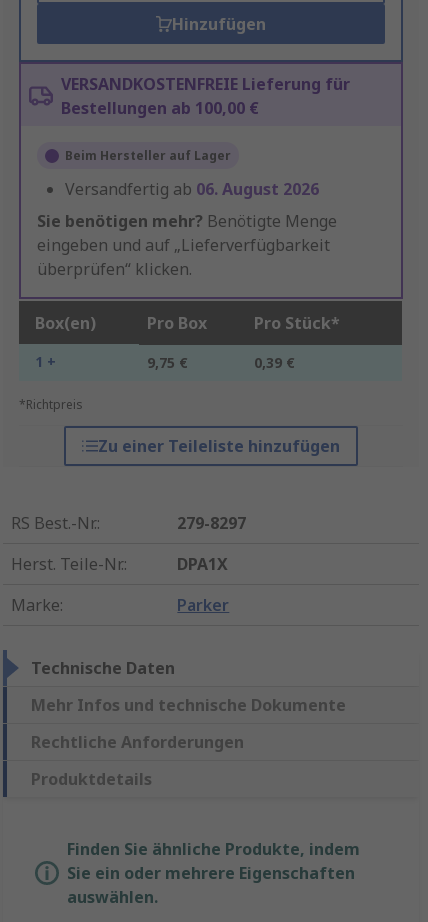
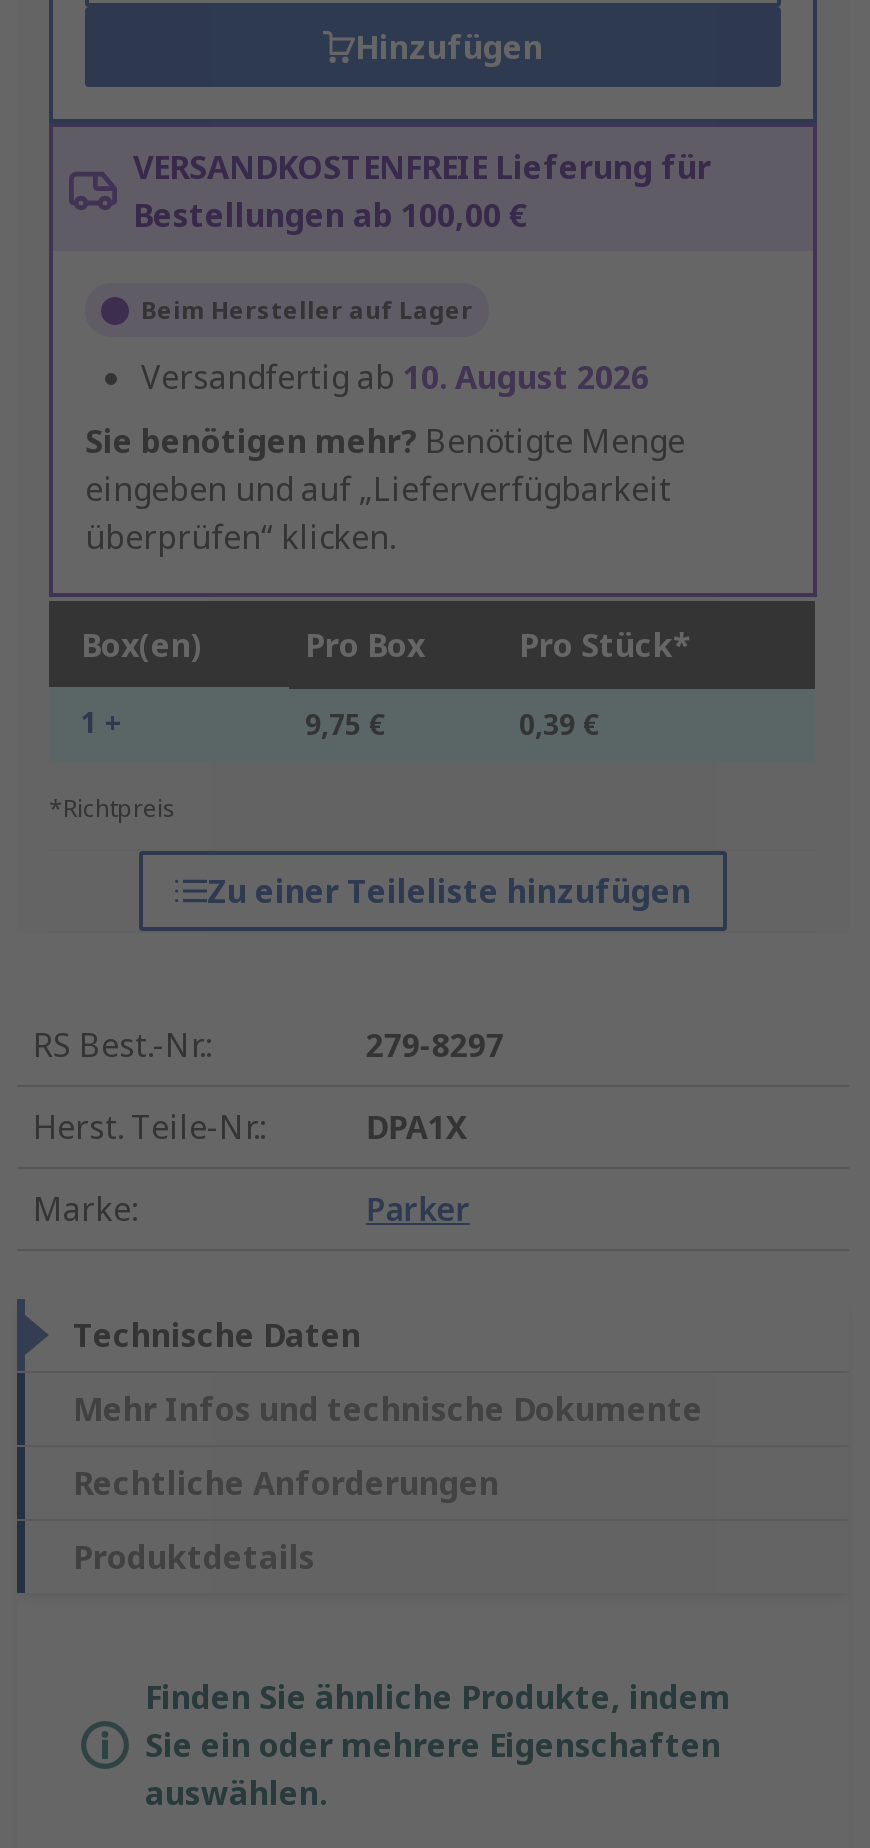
[65,178,319,200] Versandfertig ab 06. August 2026 -> [141,356,649,400] Versandfertig ab 10. August 2026

